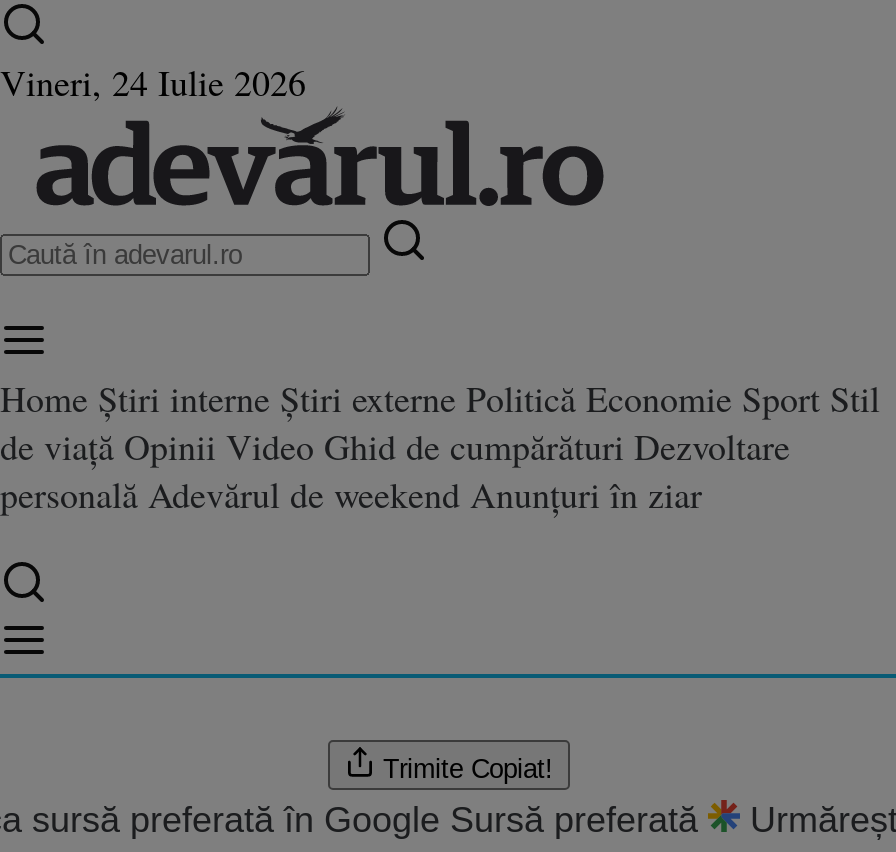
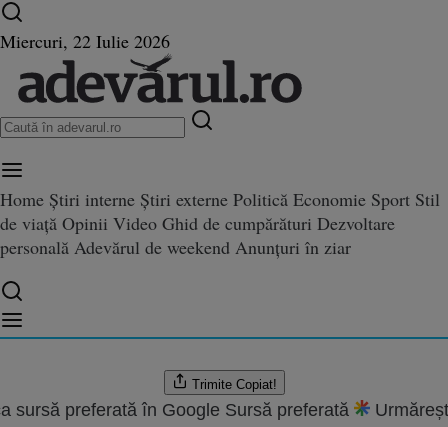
[0,58,306,106] Vineri, 24 Iulie 2026 -> [0,29,170,53] Miercuri, 22 Iulie 2026

